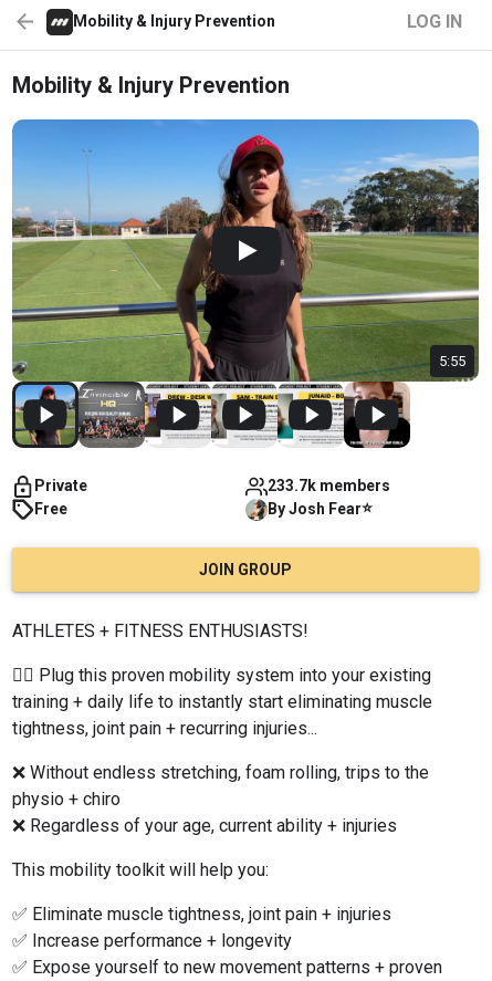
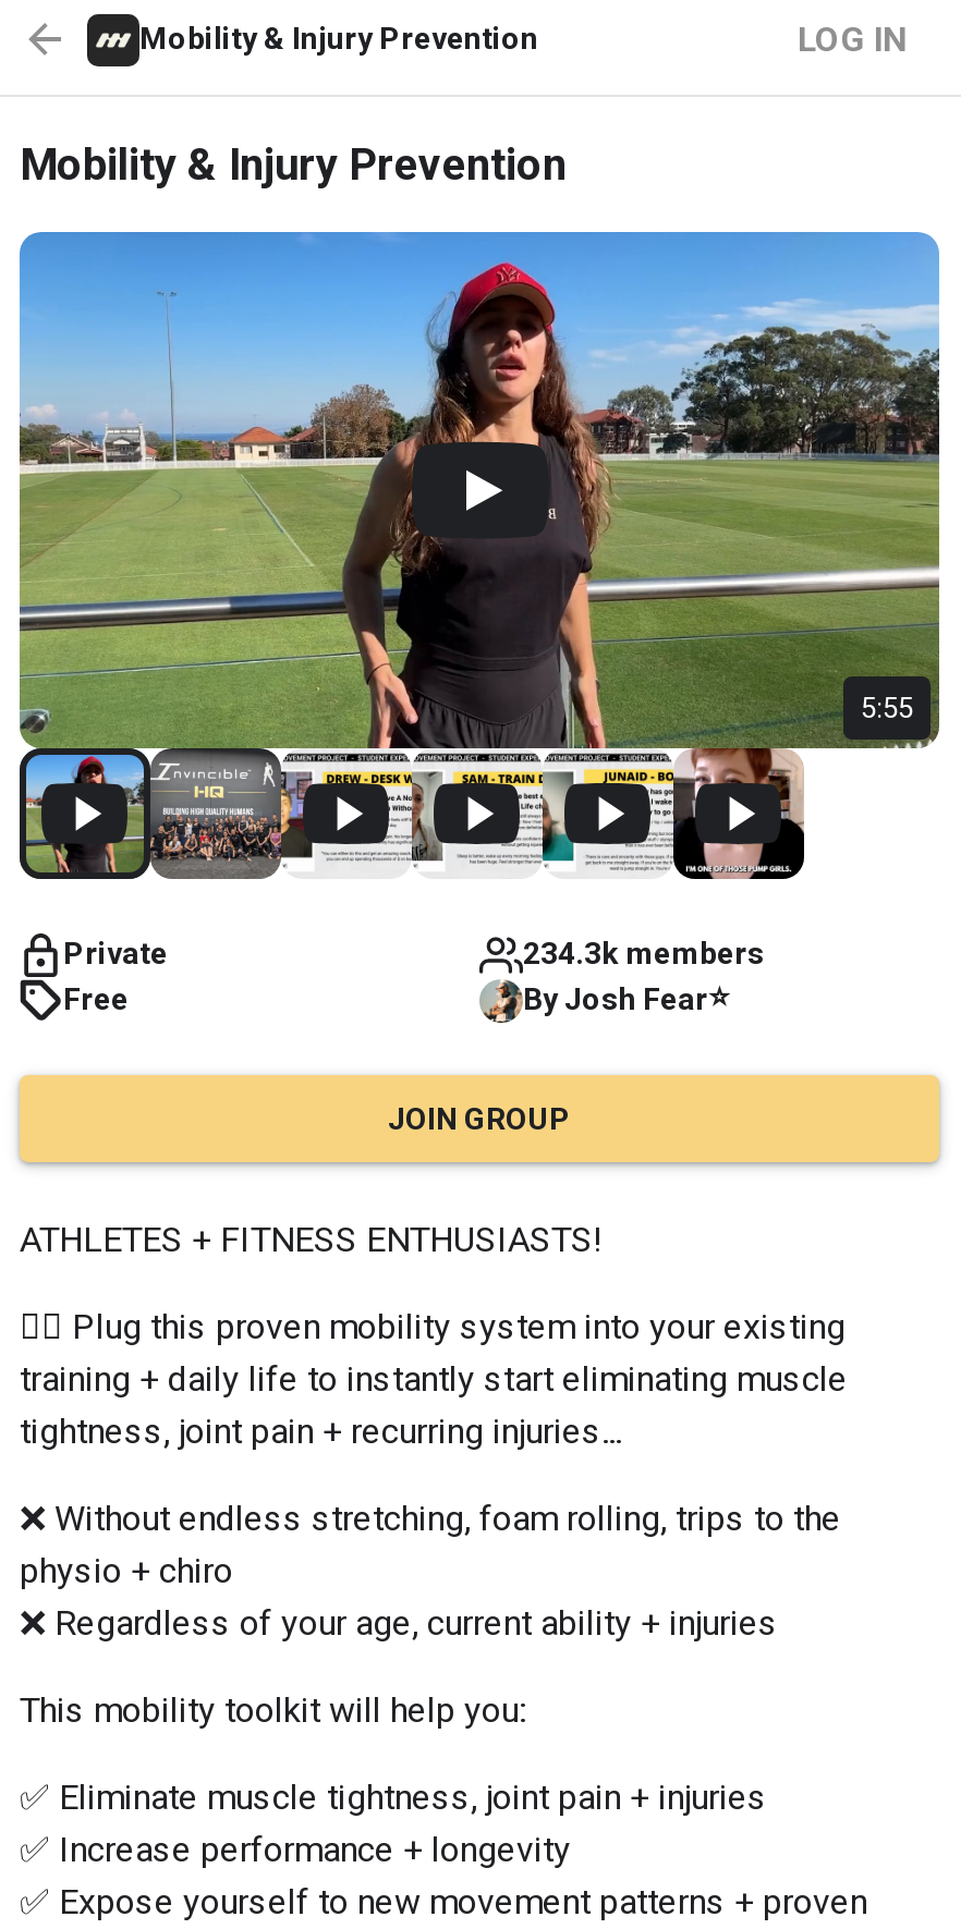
[268,477,390,495] 233.7k members -> [523,937,765,971] 234.3k members

